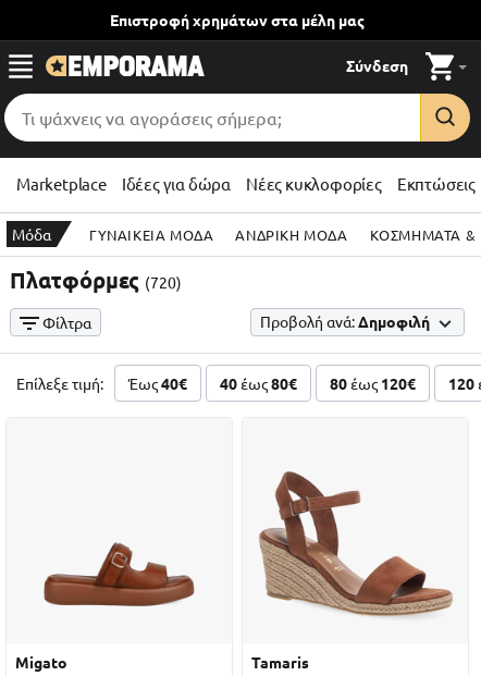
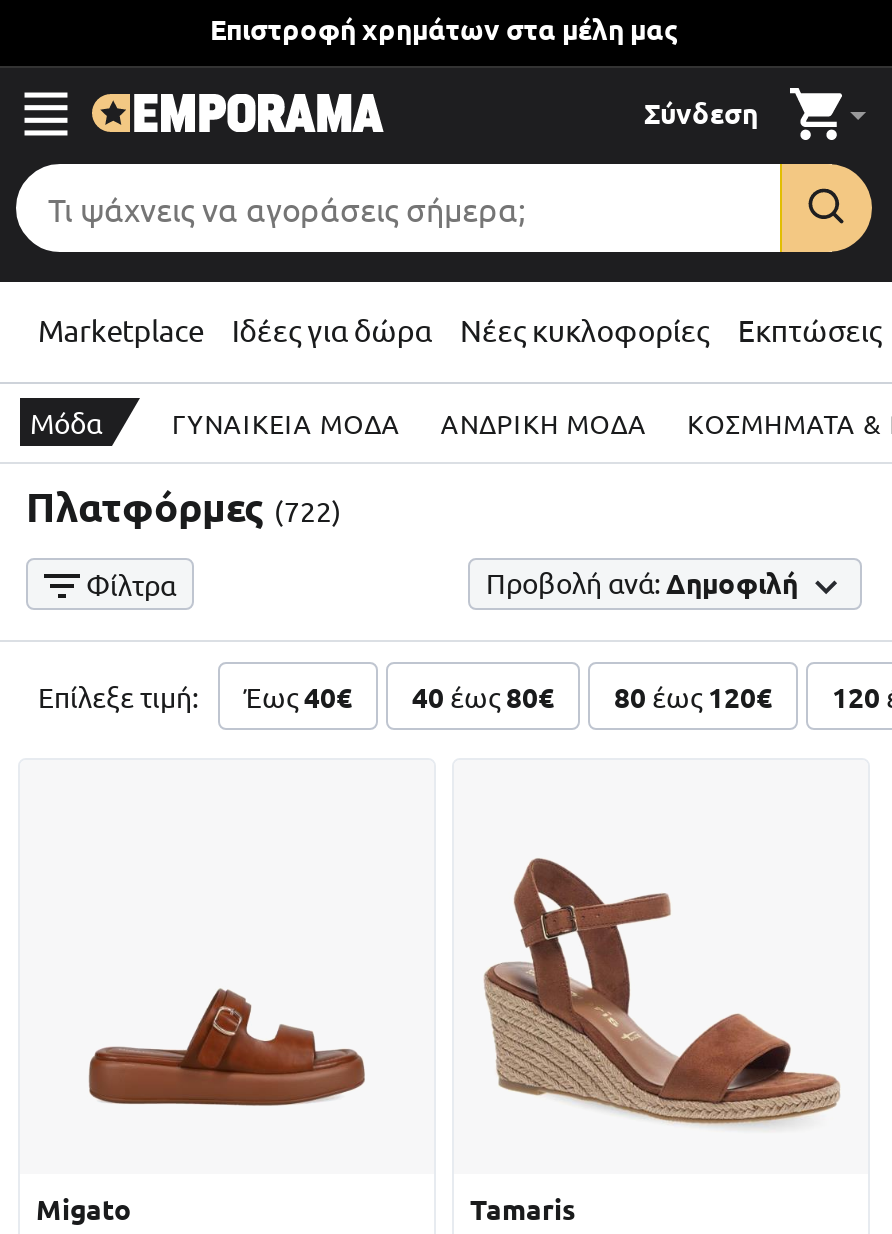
[10,266,182,294] Πλατφόρμες (720) -> [26,480,342,532] Πλατφόρμες (722)

